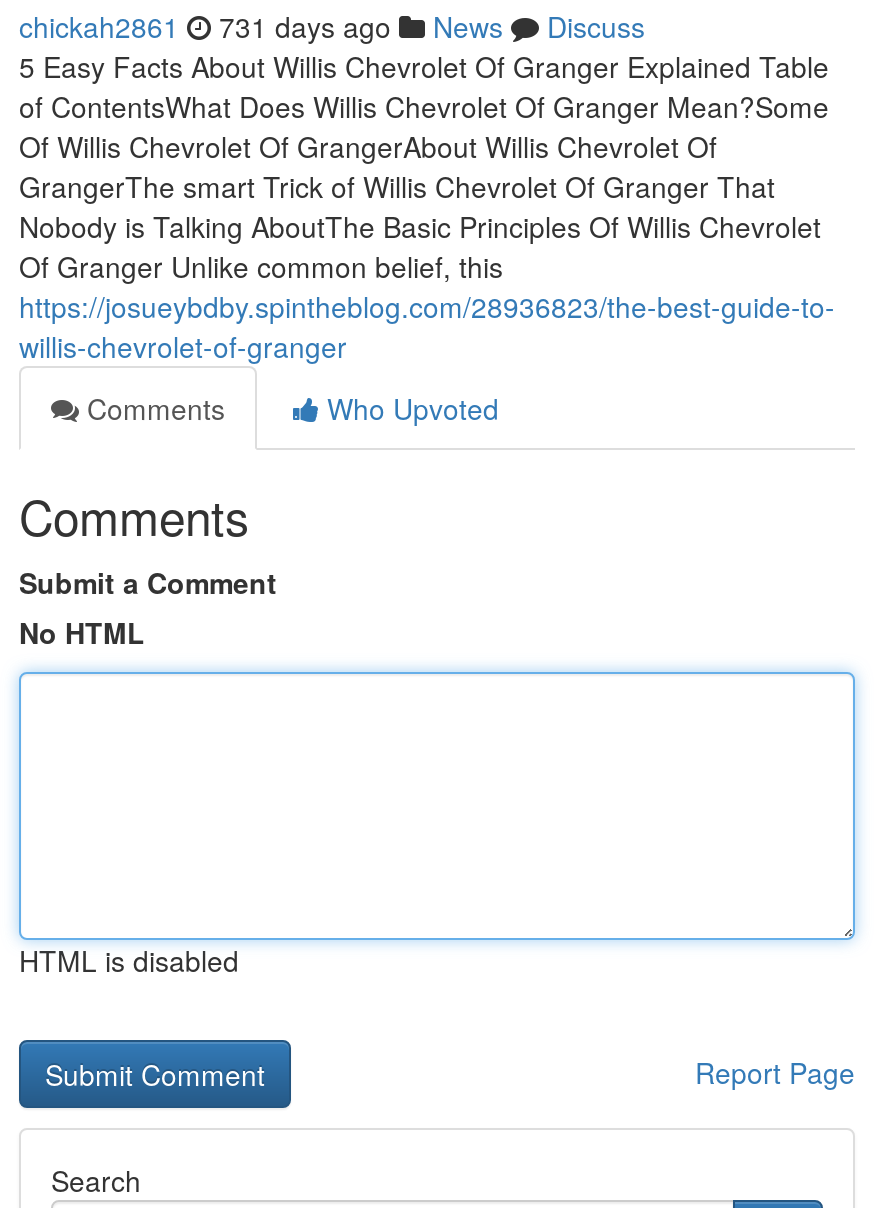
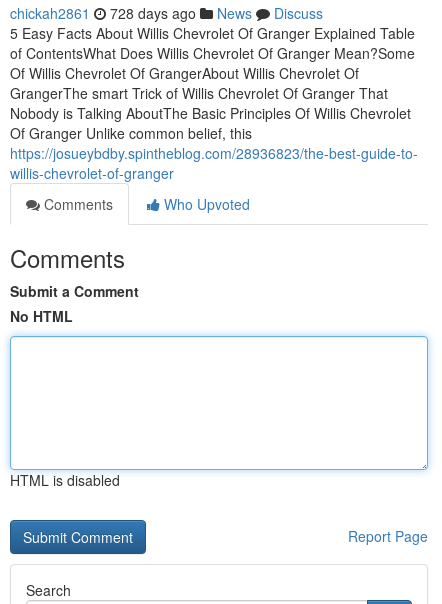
[19,6,645,46] chickah2861 731 days ago News Discuss -> [10,3,323,23] chickah2861 728 days ago News Discuss

